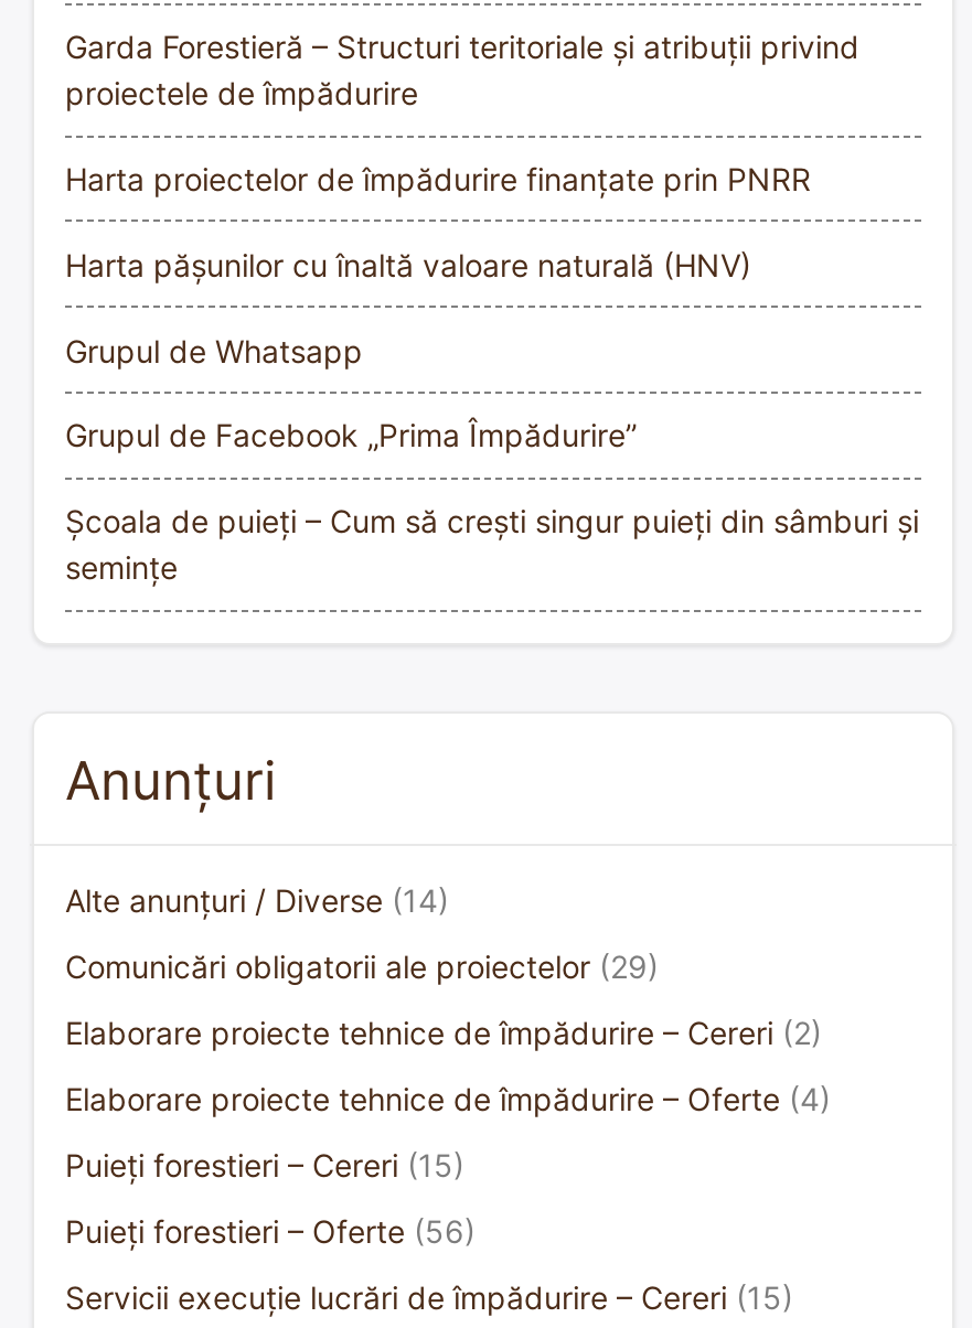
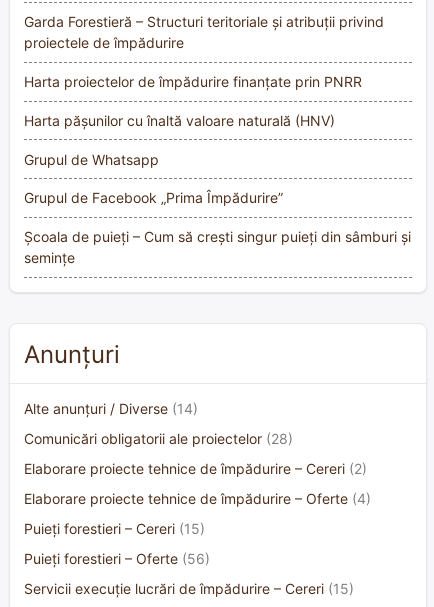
[65,947,659,984] Comunicări obligatorii ale proiectelor (29) -> [24,430,293,447] Comunicări obligatorii ale proiectelor (28)

